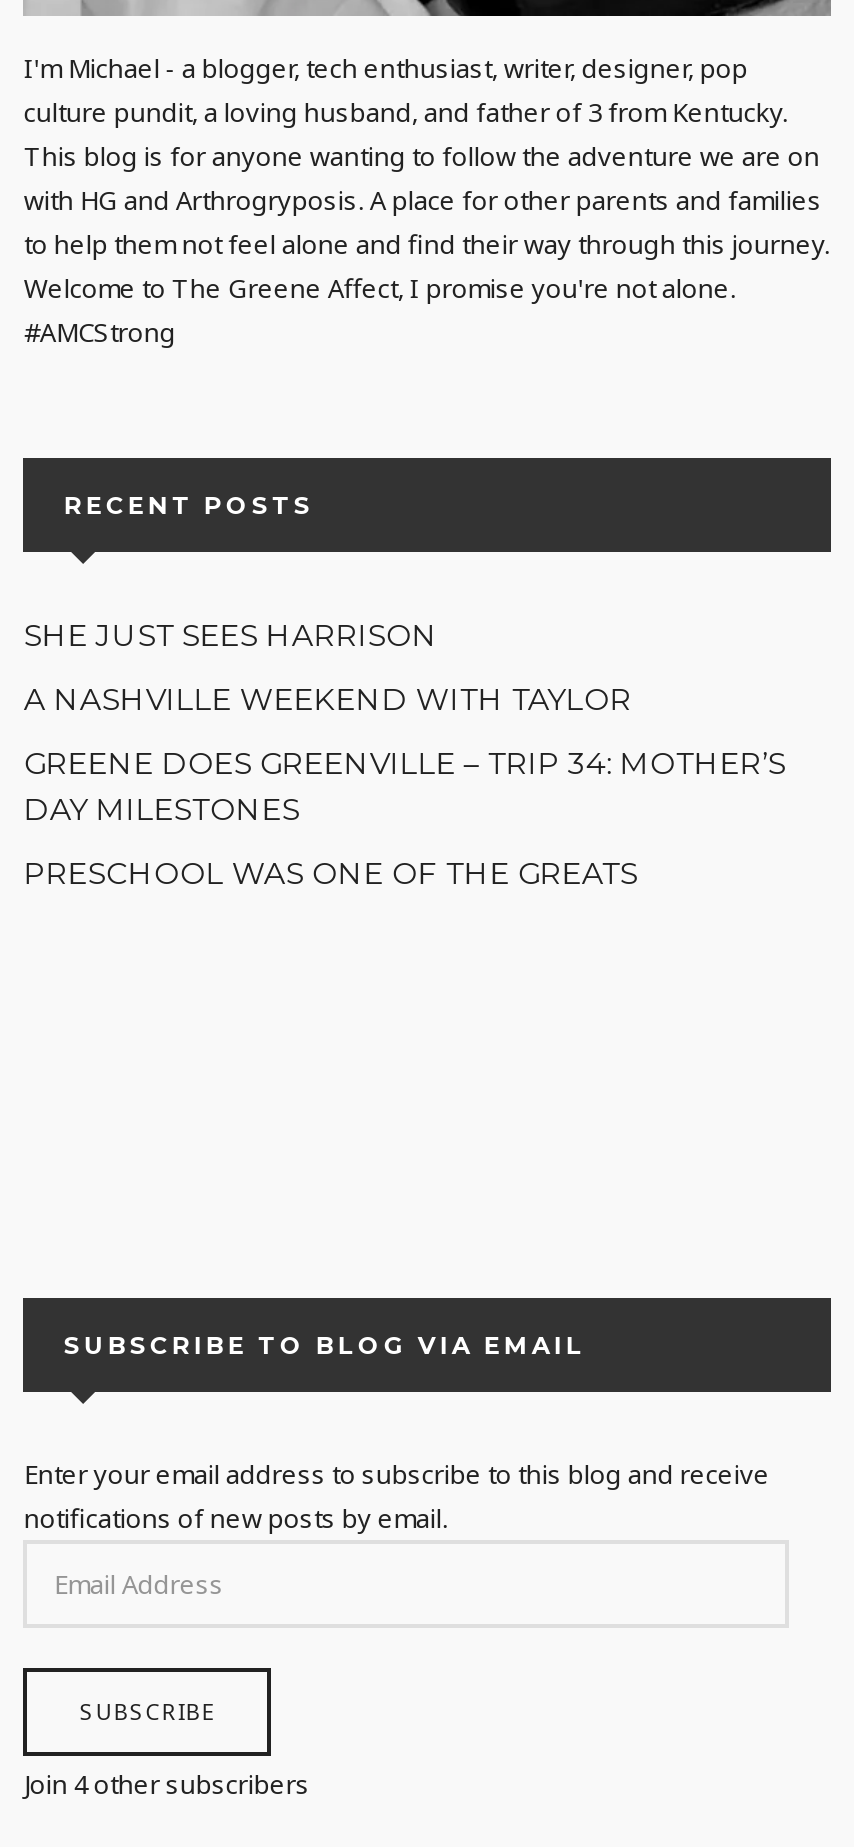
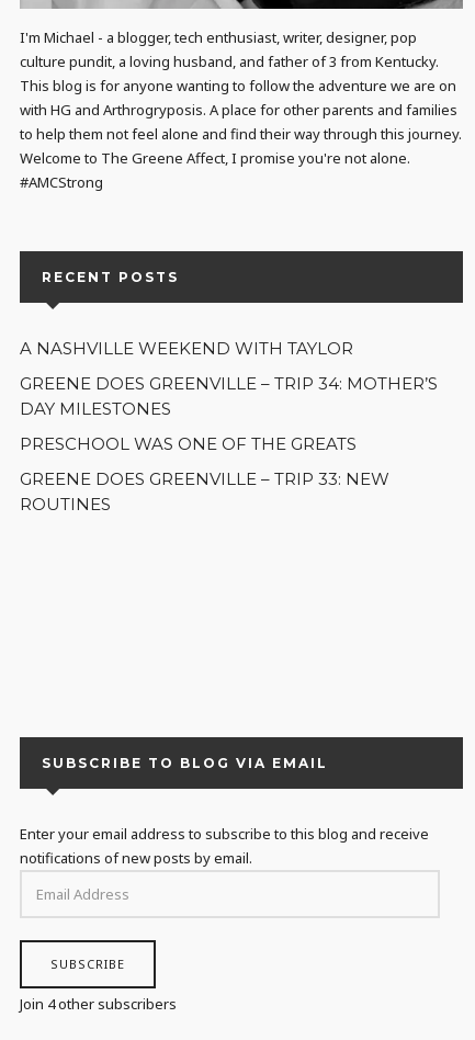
[24,616,438,654] SHE JUST SEES HARRISON -> none
moved [24,680,786,892] -> [20,338,438,454]: A NASHVILLE WEEKEND WITH TAYLOR | GREENE DOES GREENVILLE – TRIP 34: MOTHER’S | DAY MILESTONES | PRESCHOOL WAS ONE OF THE GREATS
none -> [20,469,390,515] GREENE DOES GREENVILLE – TRIP 33: NEW | ROUTINES

